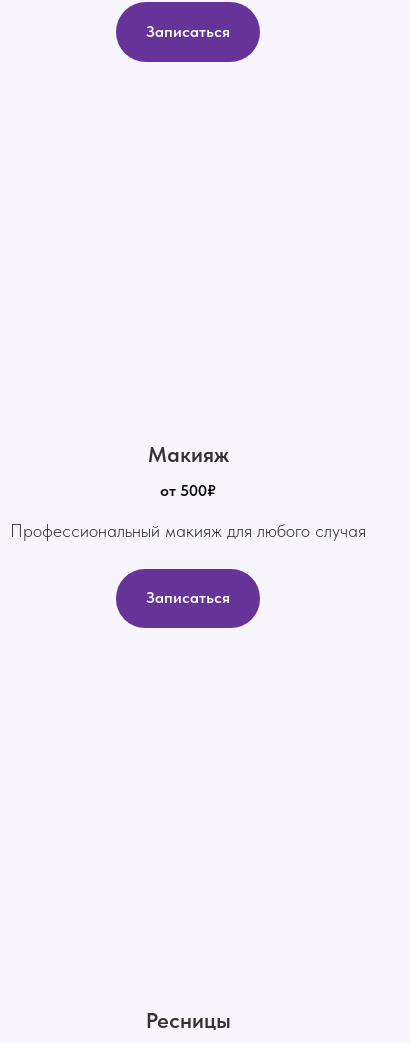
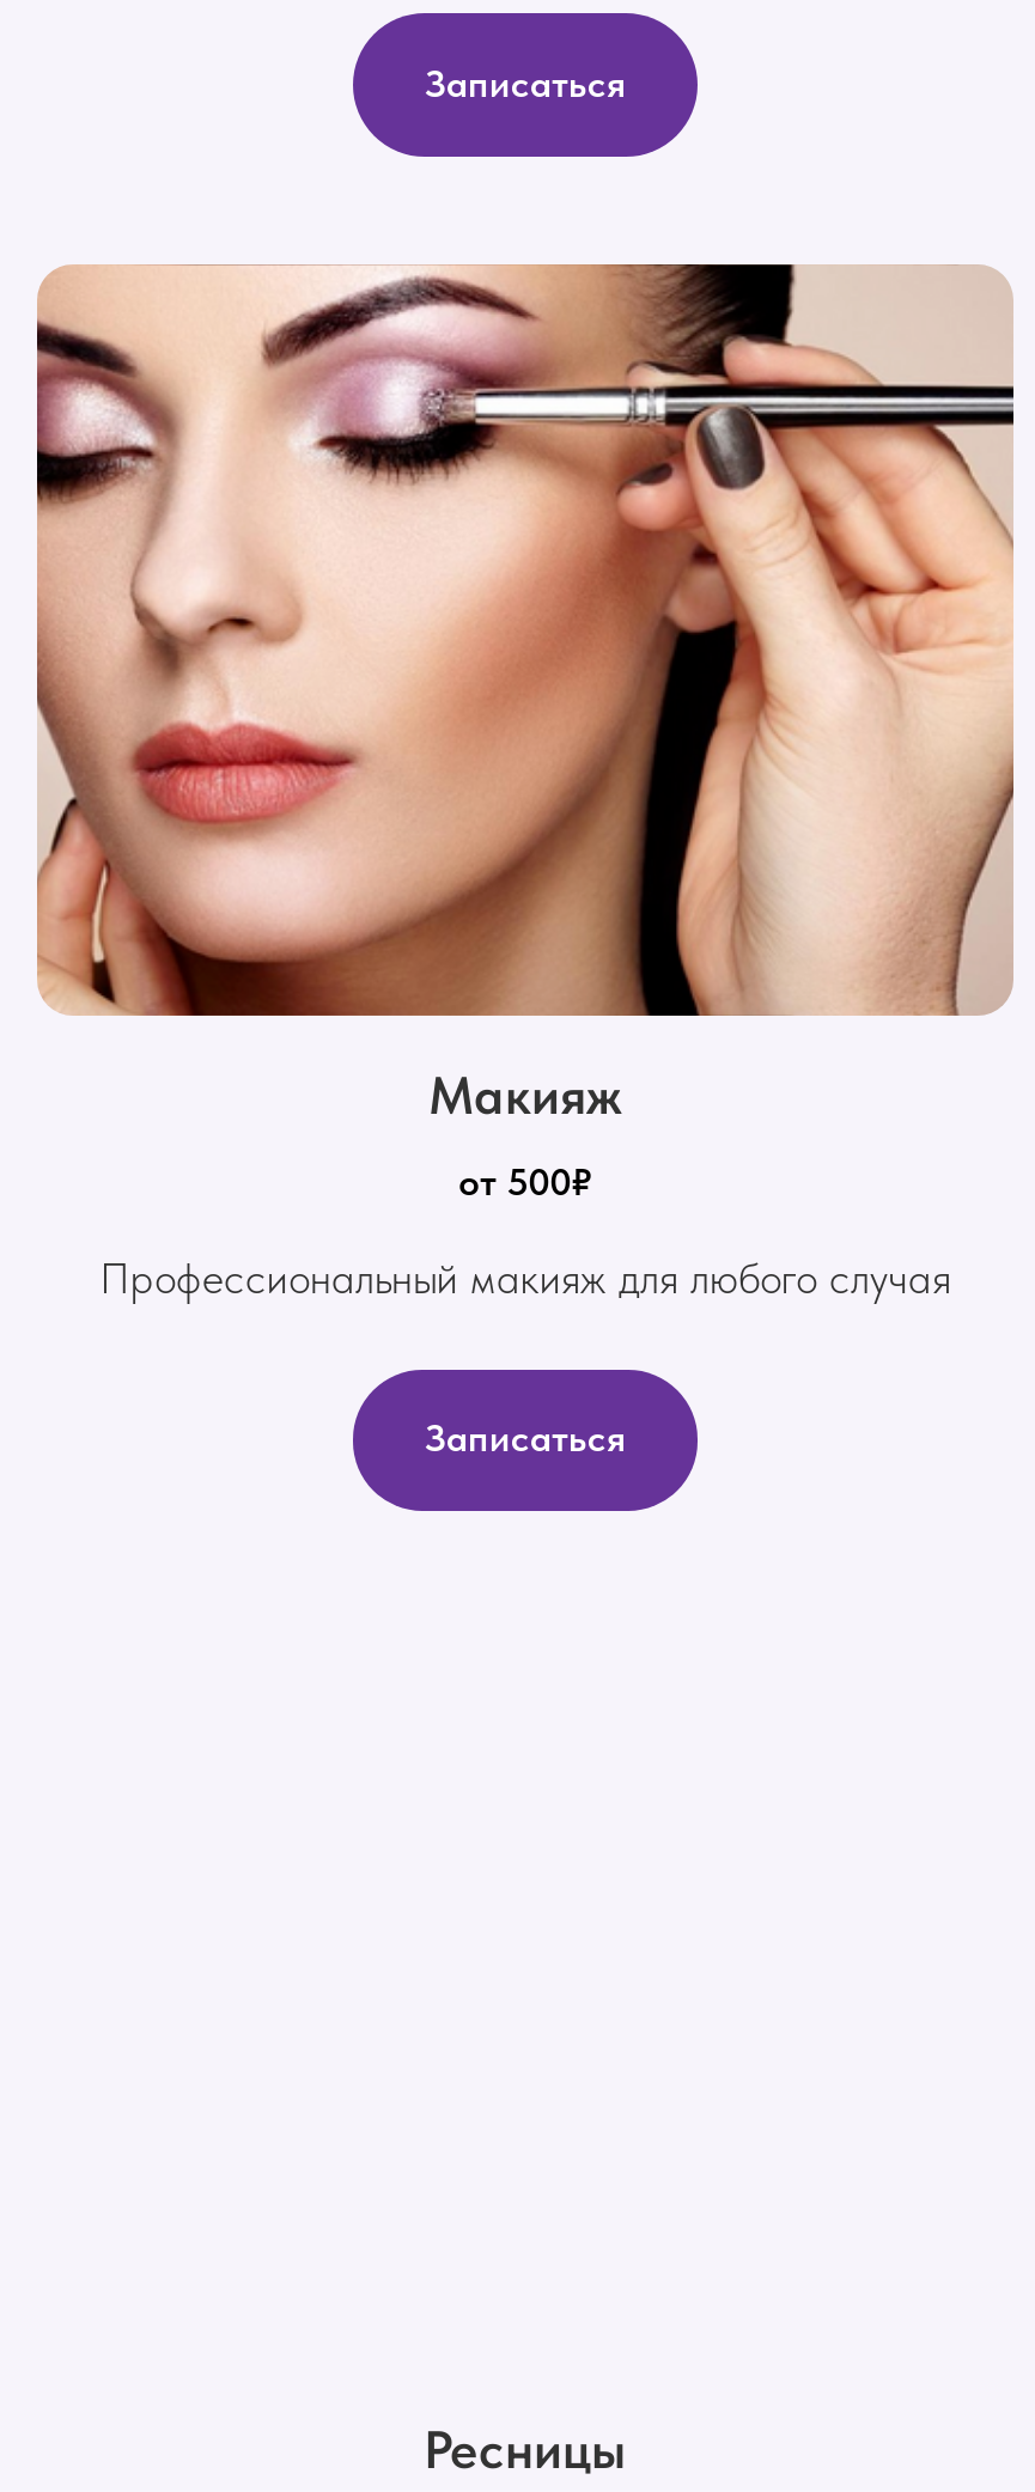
none -> [35,262,1016,1018] [image]

